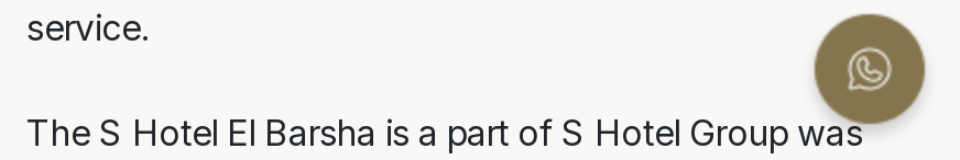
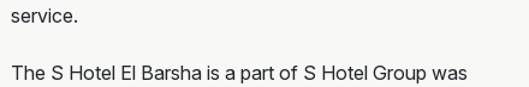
[810,11,929,134] [image] -> none

